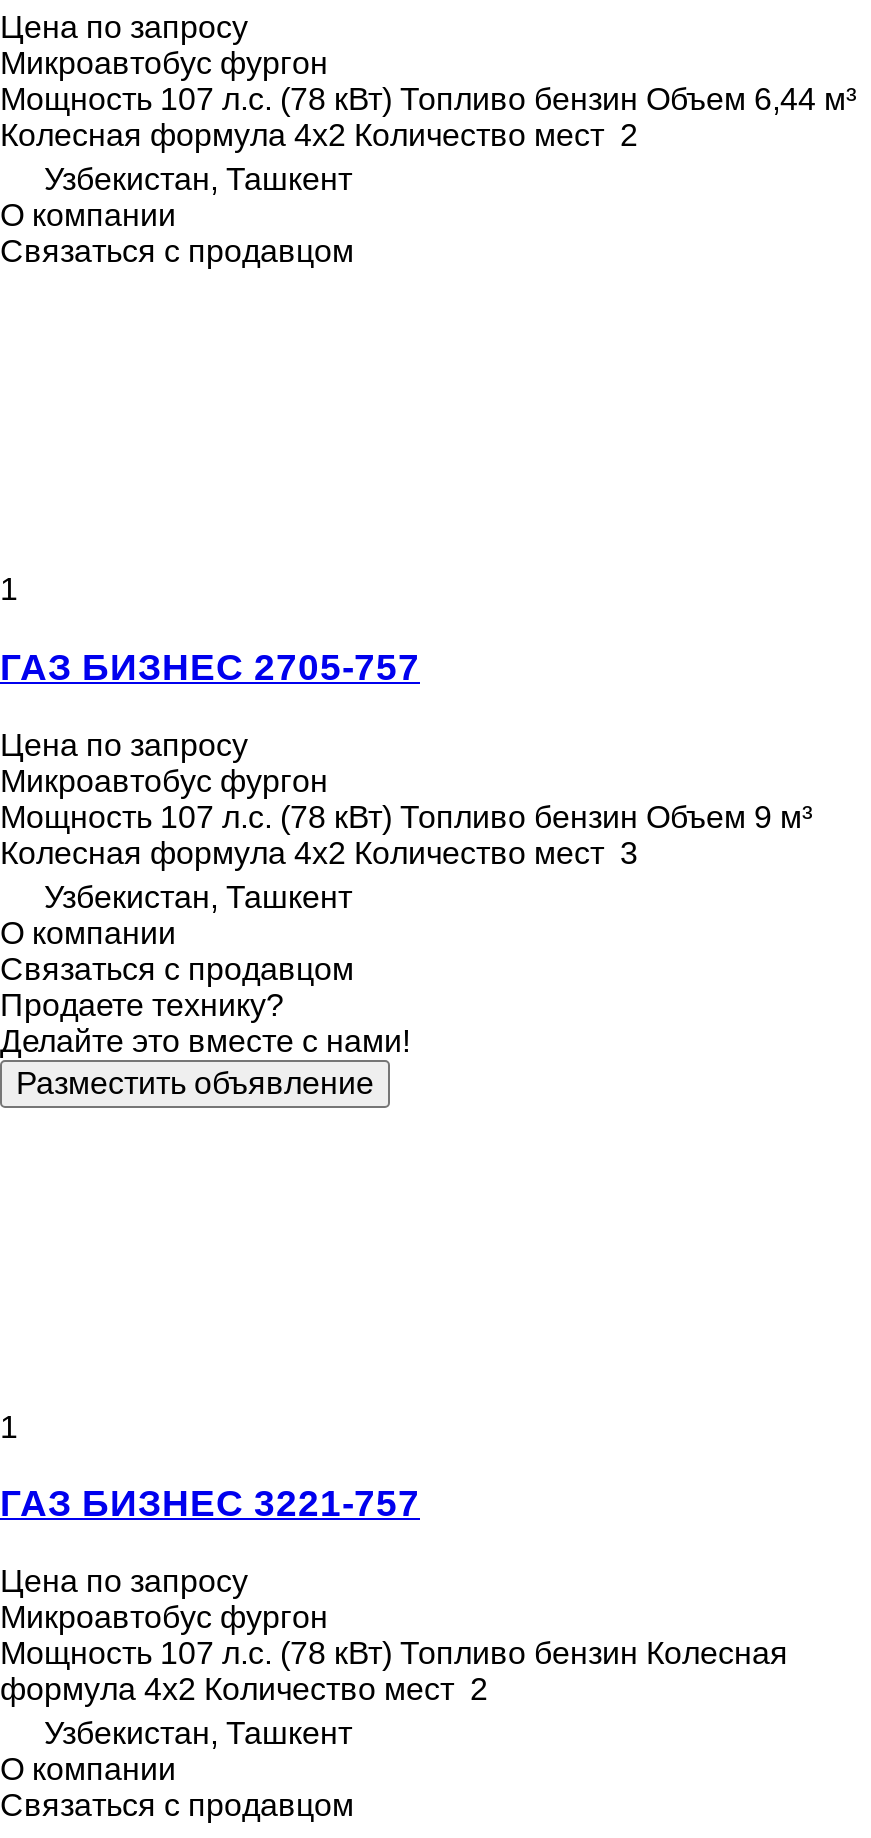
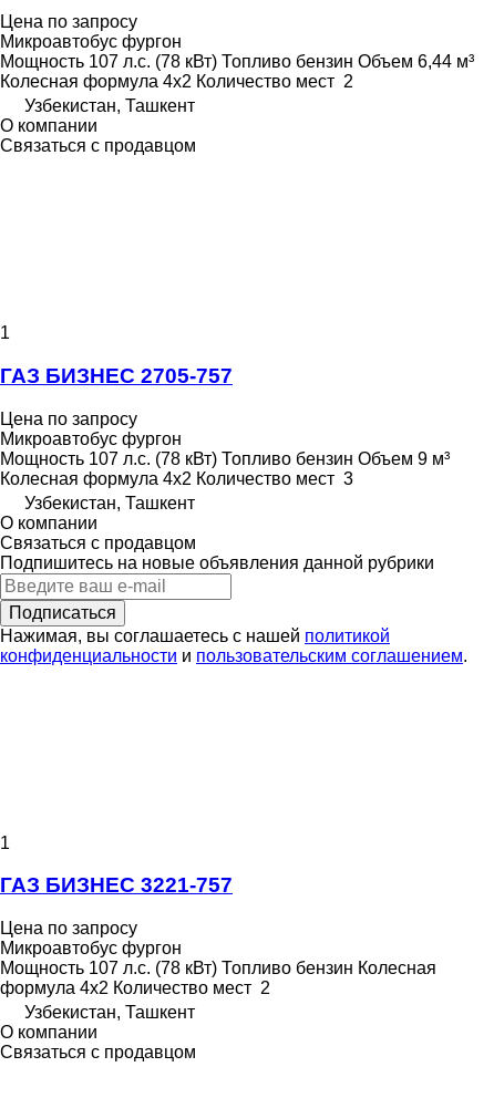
[0,987,410,1099] Продаете технику? | Делайте это вместе с нами! | Разместить объявление -> [0,553,467,665] Подпишитесь на новые объявления данной рубрики | Подписаться | Нажимая, вы соглашаетесь с нашей политикой | конфиденциальности и пользовательским соглашением.

